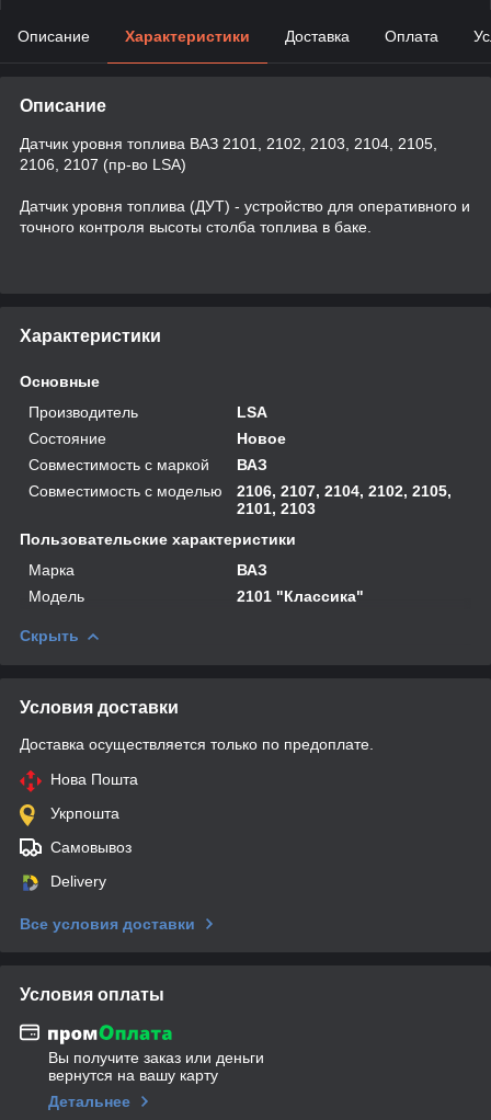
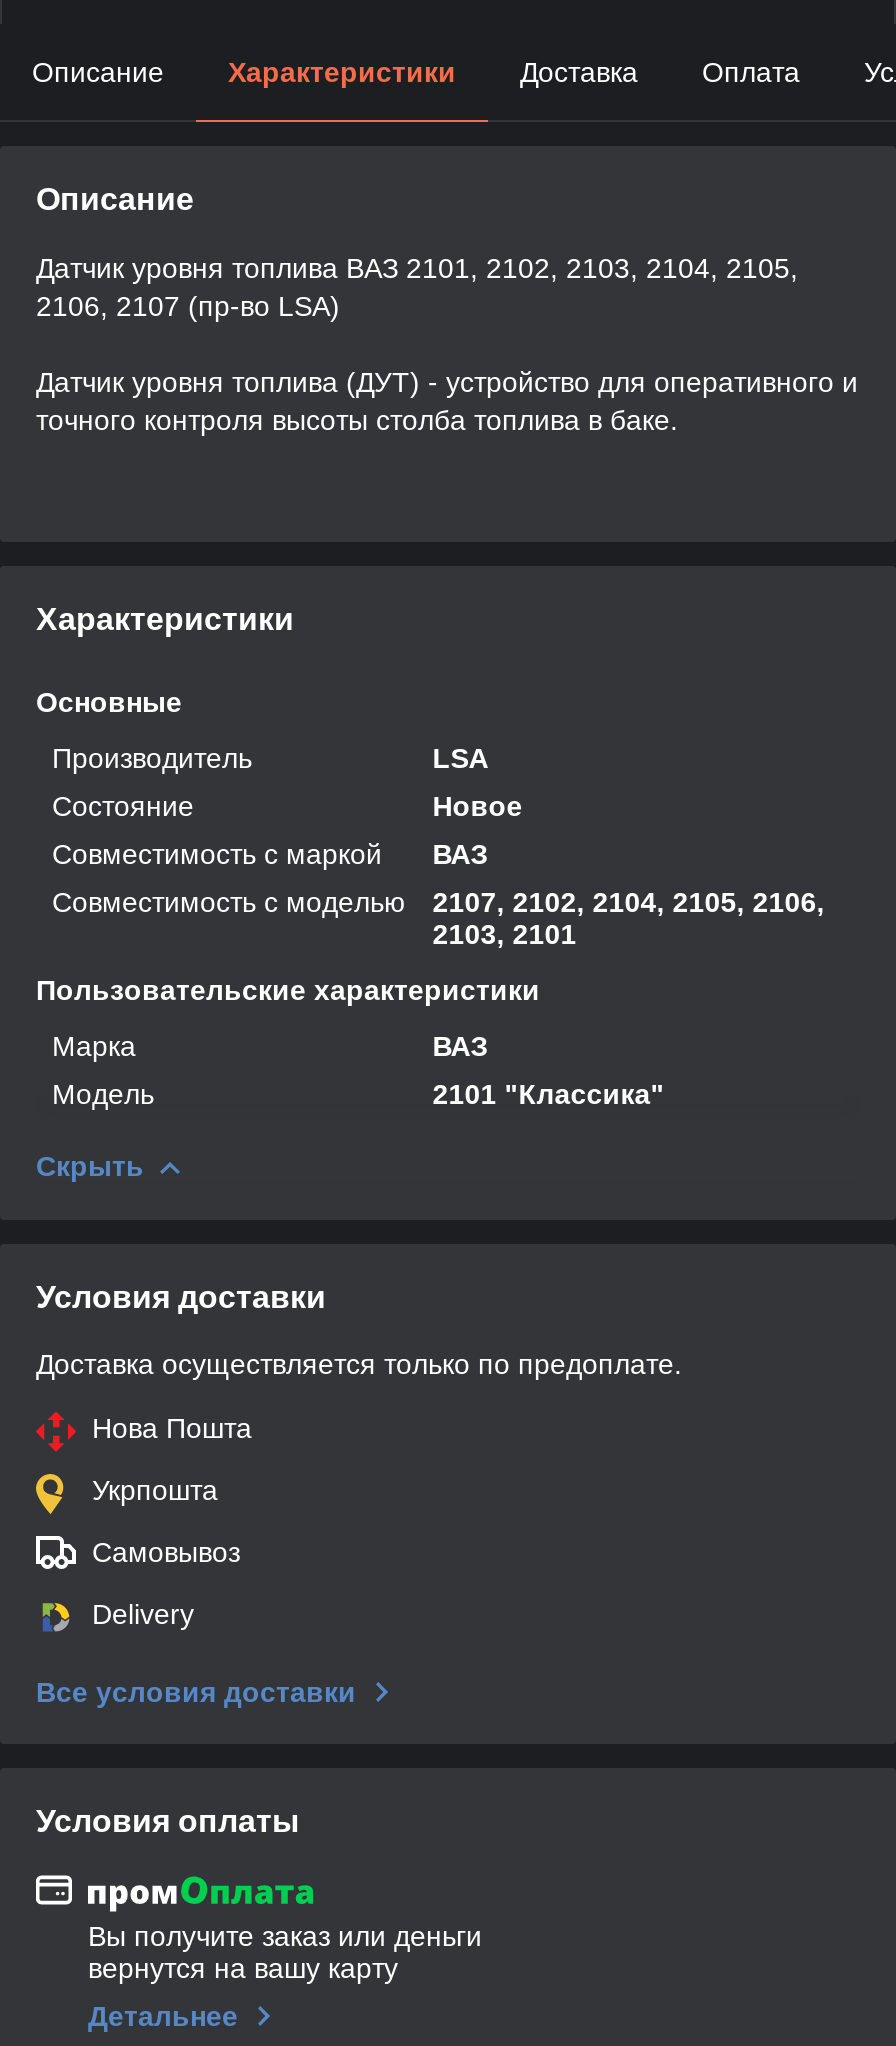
[28,482,452,500] Совместимость с моделью 2106, 2107, 2104, 2102, 2105, -> [52,886,824,918] Совместимость с моделью 2107, 2102, 2104, 2105, 2106,
[237,500,316,517] 2101, 2103 -> [432,918,576,950] 2103, 2101

